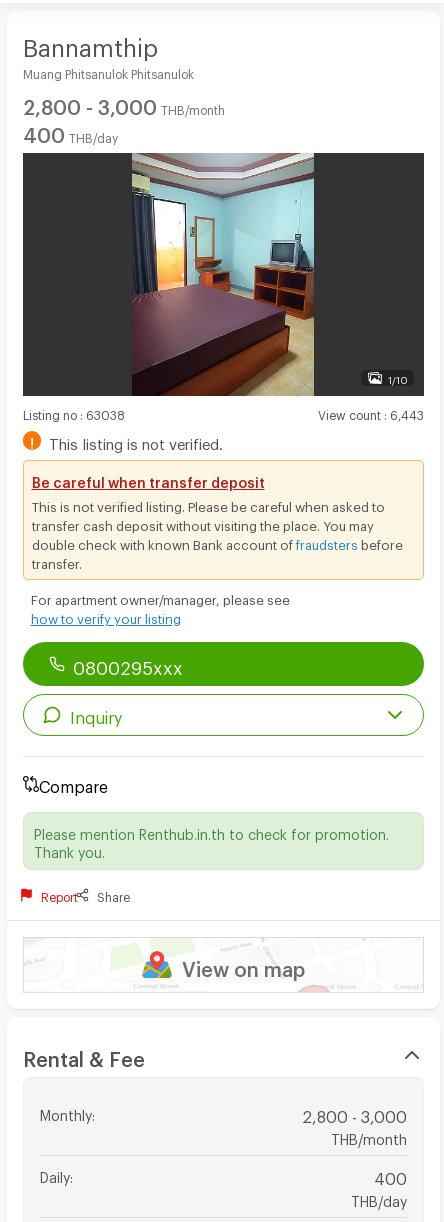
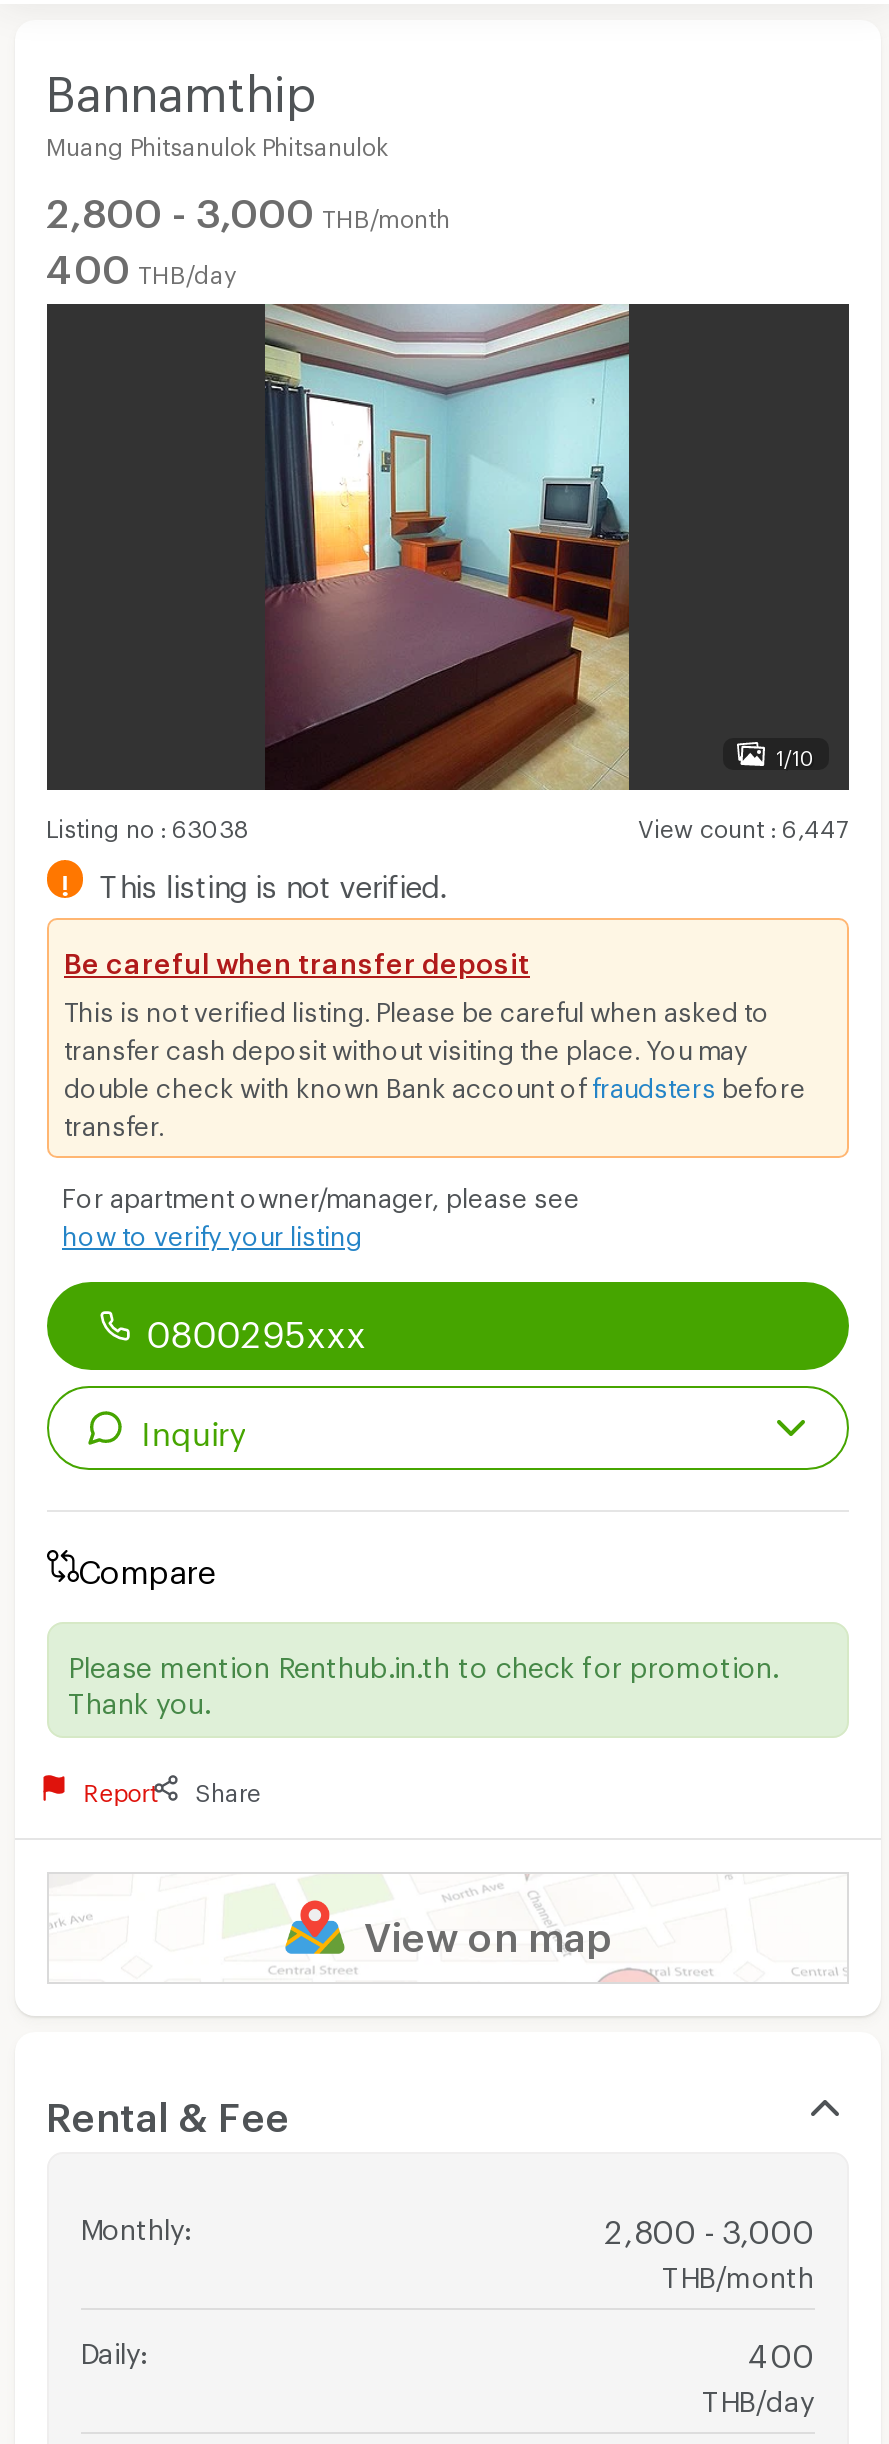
[317,407,423,417] View count: 6,443 -> [638,813,848,833] View count: 6,447

